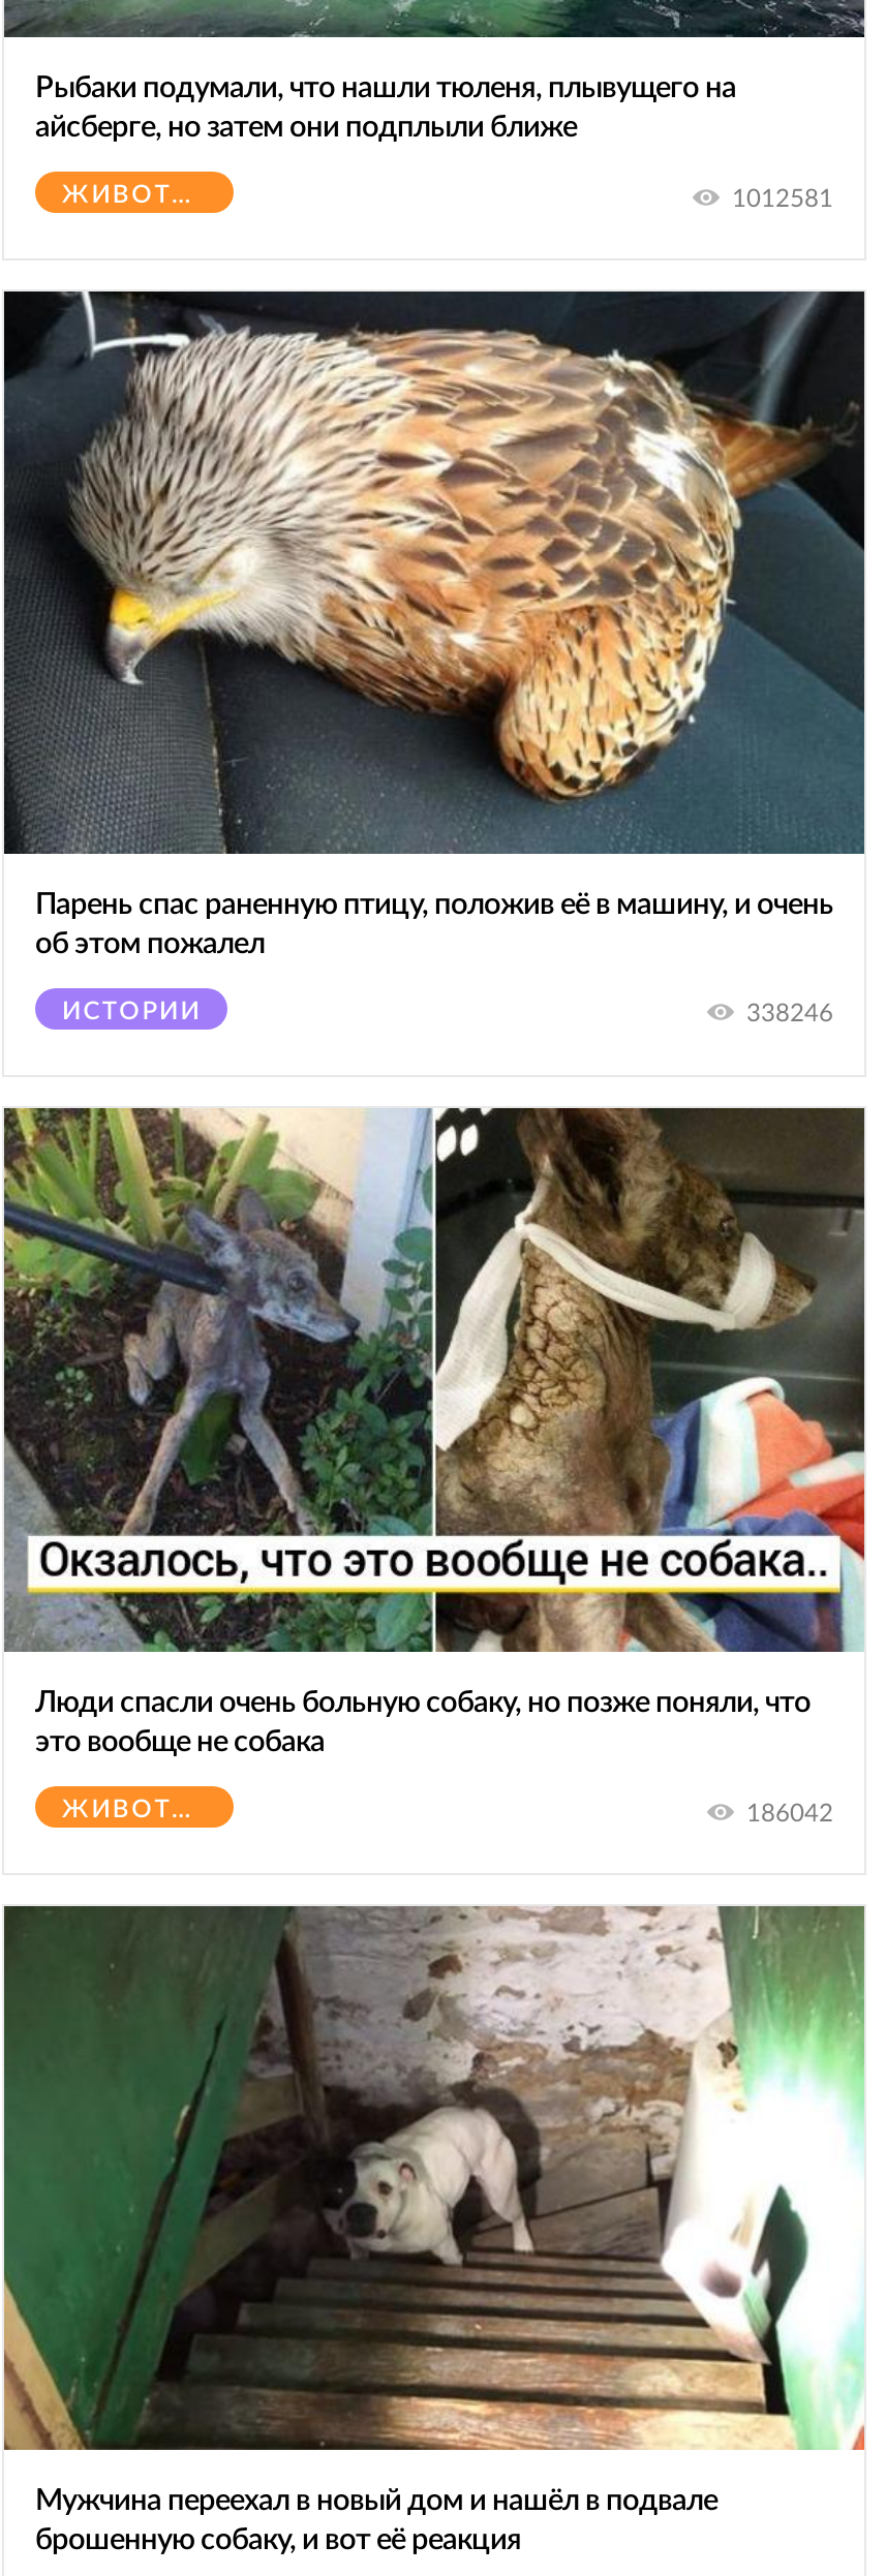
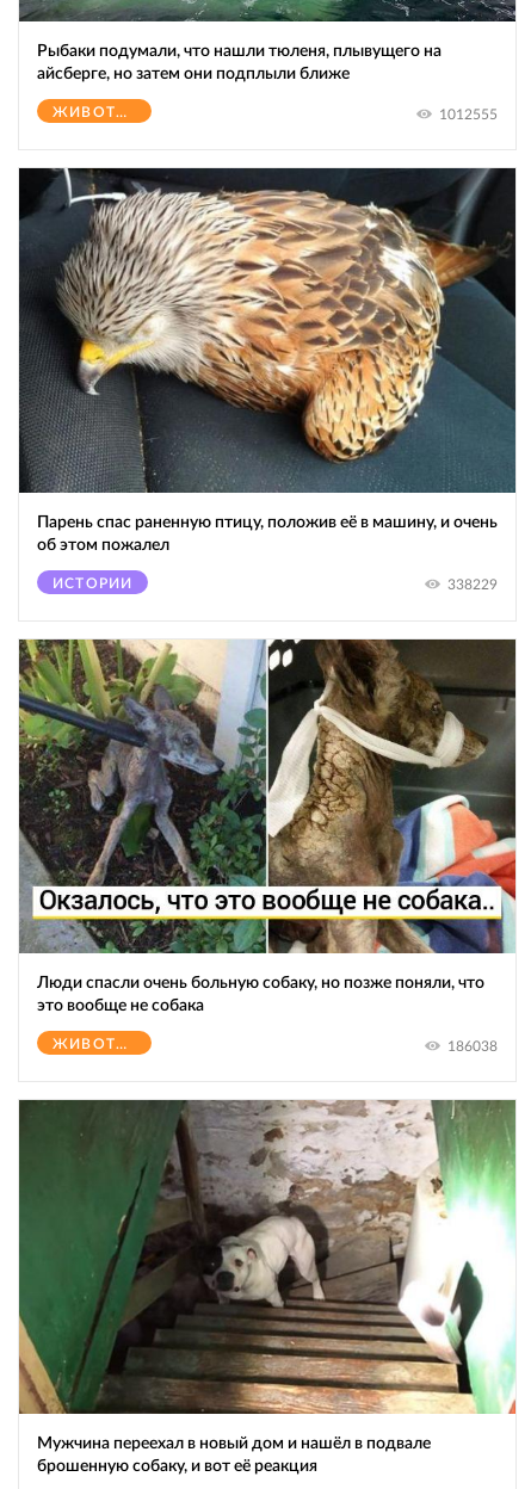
[732,186,833,211] 1012581 -> [439,108,498,122] 1012555
[746,1002,833,1026] 338246 -> [447,578,498,592] 338229
[746,1801,833,1825] 186042 -> [447,1039,498,1053] 186038

